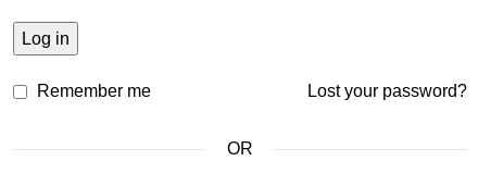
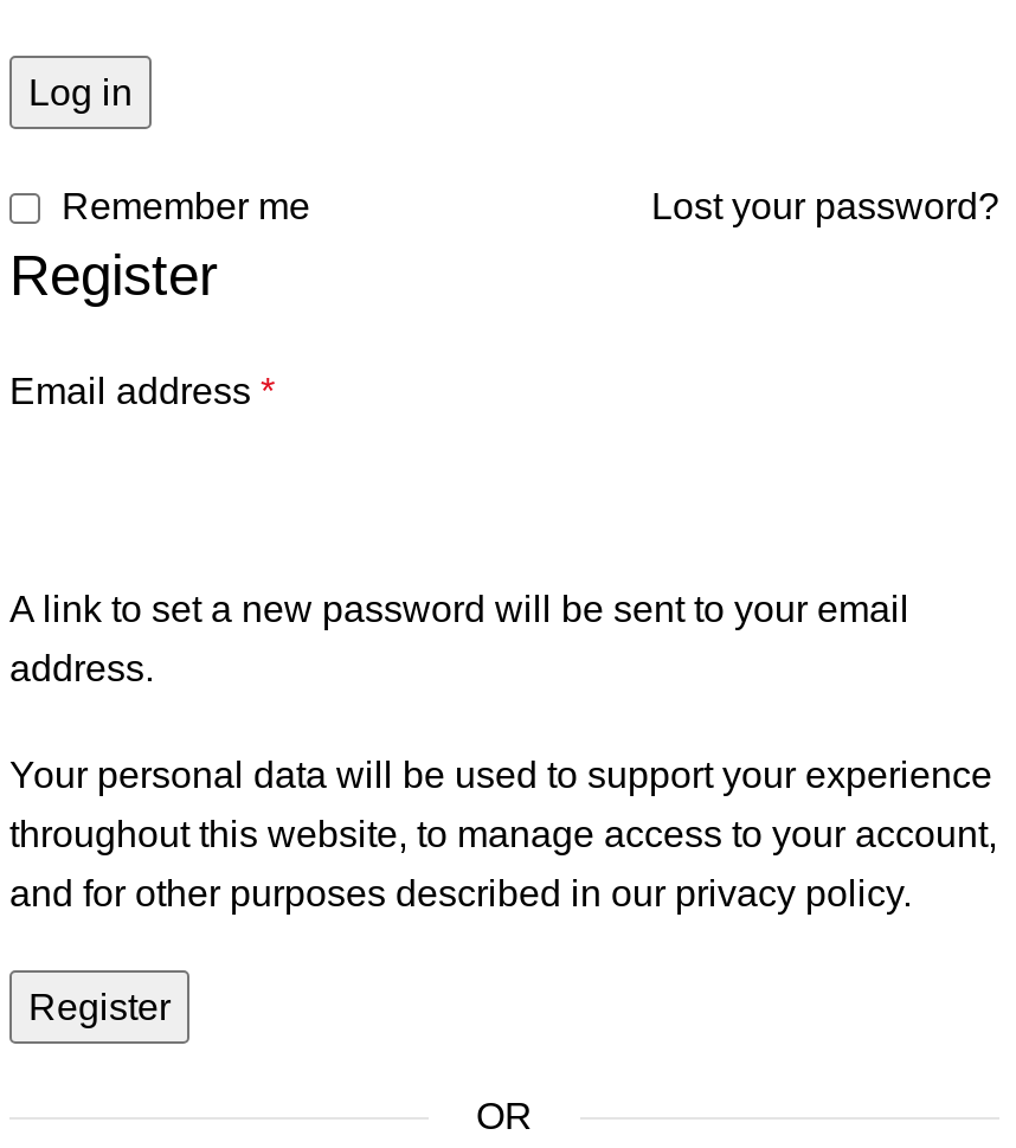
none -> [9,243,275,411] Register | Email address *
none -> [9,589,997,1027] A link to set a new password will be sent to your email | address. | Your personal data will be used to support your experience | throughout this website, to manage access to your account, | and for other purposes described in our privacy policy. | Register

